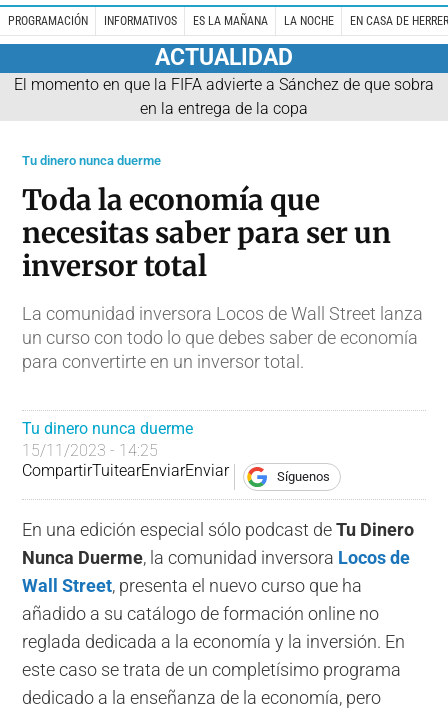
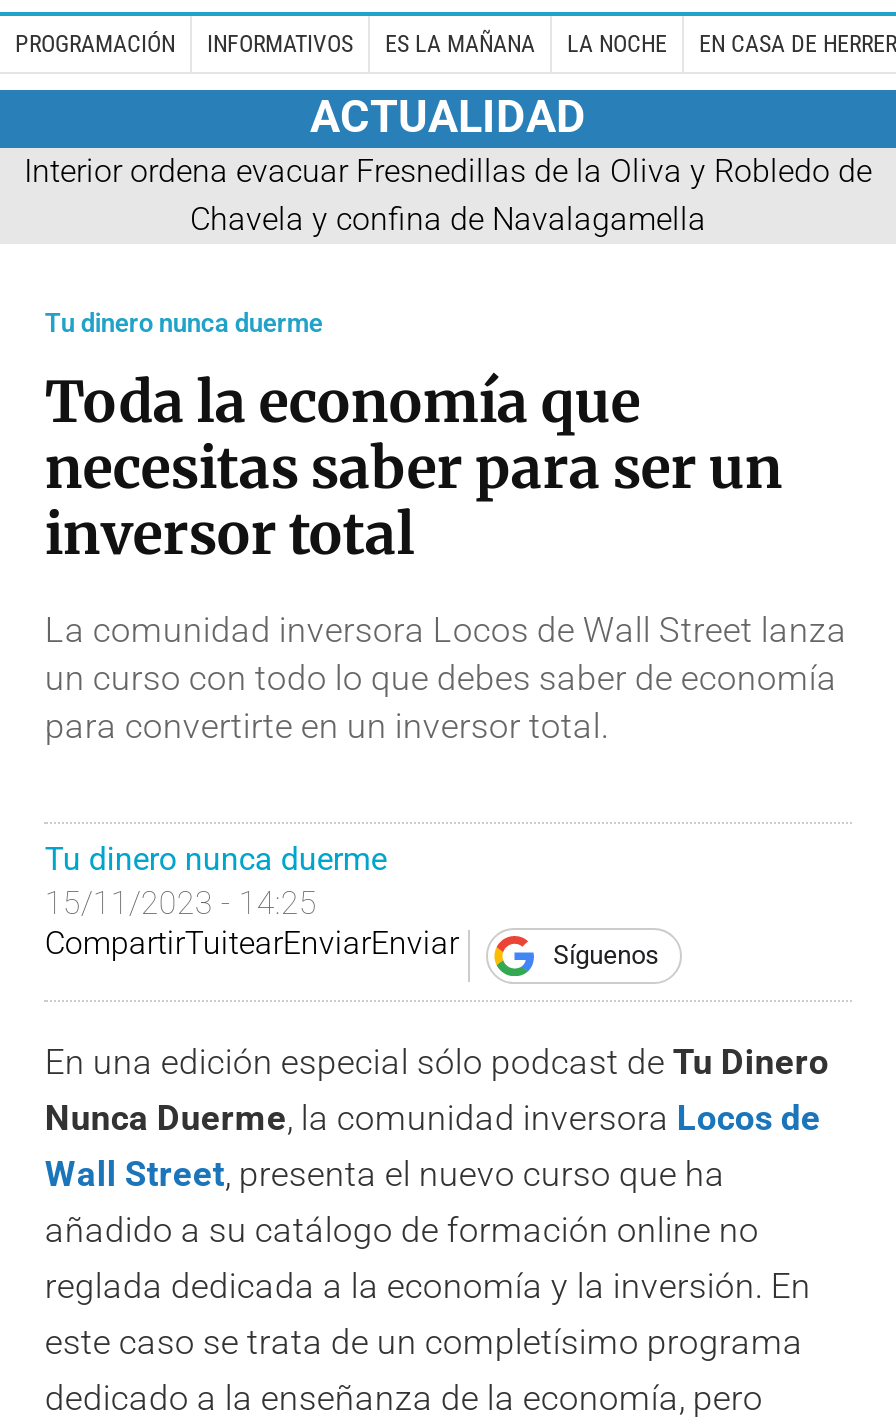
[14,75,434,118] El momento en que la FIFA advierte a Sánchez de que sobra | en la entrega de la copa -> [24,151,872,237] Interior ordena evacuar Fresnedillas de la Oliva y Robledo de | Chavela y confina de Navalagamella

